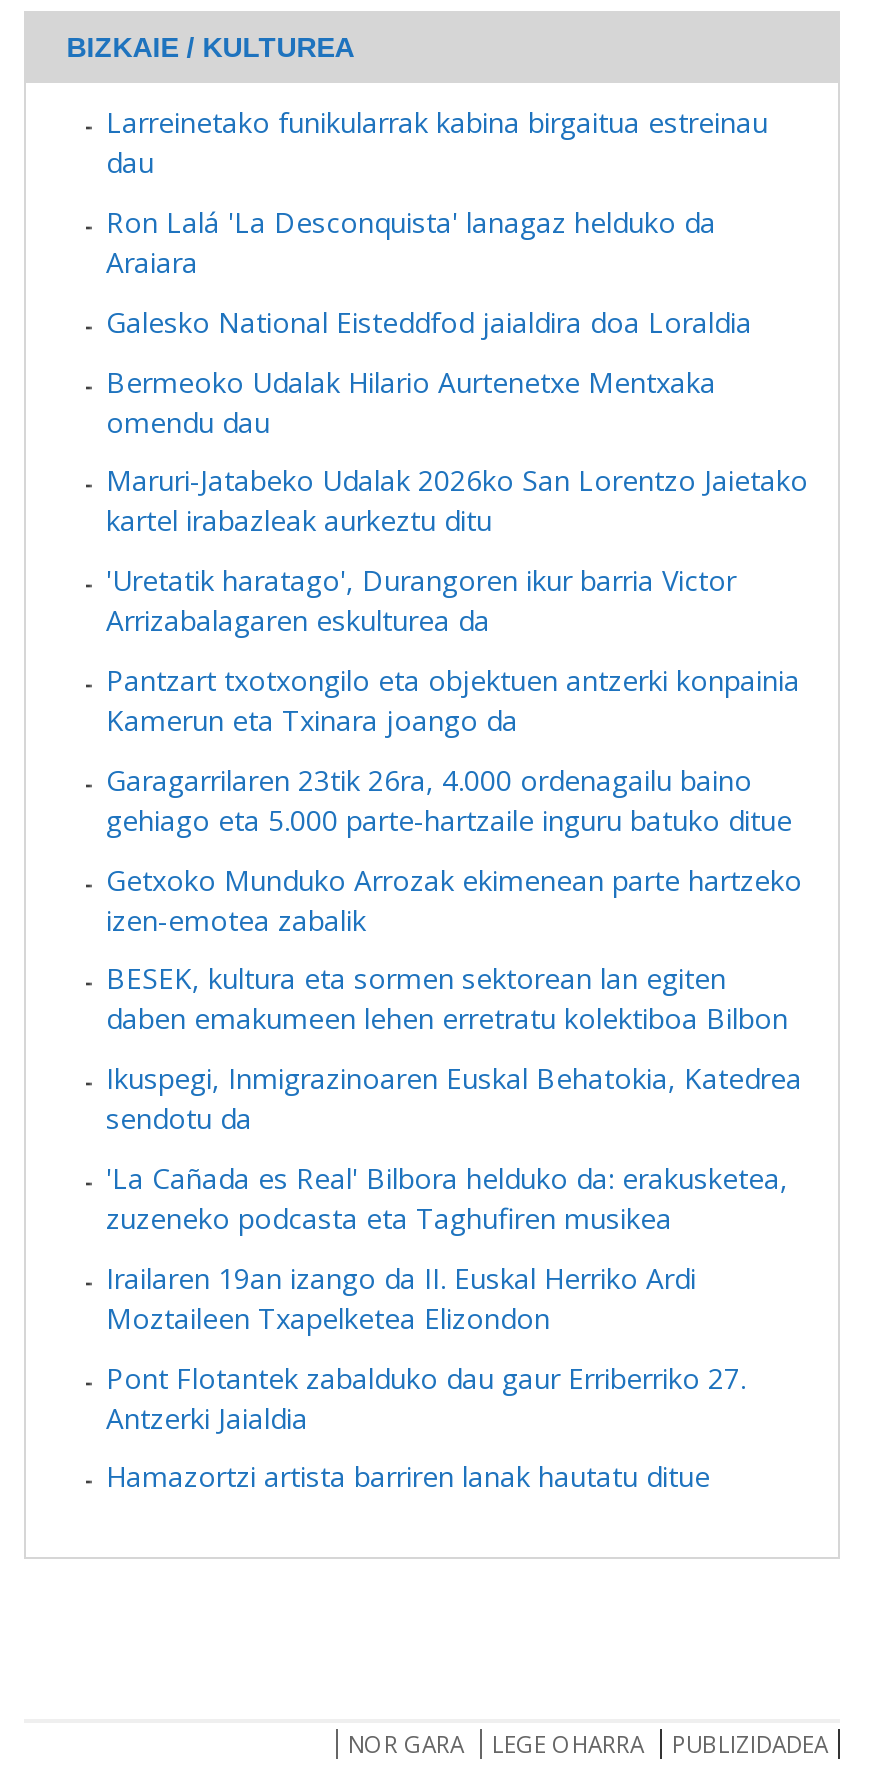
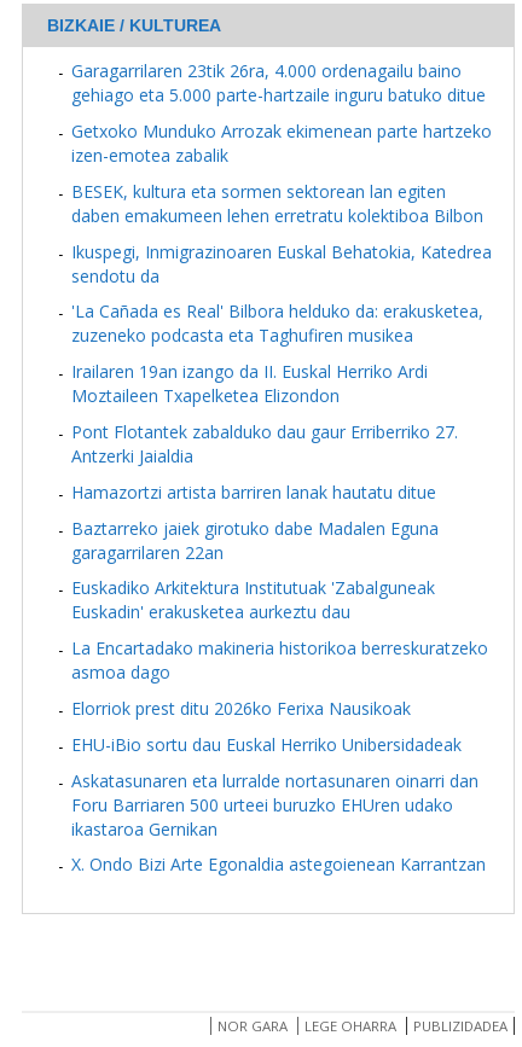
[106,103,808,739] Larreinetako funikularrak kabina birgaitua estreinau | dau | Ron Lalá 'La Desconquista' lanagaz helduko da | Araiara | Galesko National Eisteddfod jaialdira doa Loraldia | Bermeoko Udalak Hilario Aurtenetxe Mentxaka | omendu dau | Maruri-Jatabeko Udalak 2026ko San Lorentzo Jaietako | kartel irabazleak aurkeztu ditu | 'Uretatik haratago', Durangoren ikur barria Victor | Arrizabalagaren eskulturea da | Pantzart txotxongilo eta objektuen antzerki konpainia | Kamerun eta Txinara joango da -> none
moved [106,760,802,1496] -> [71,59,492,503]: Garagarrilaren 23tik 26ra, 4.000 ordenagailu baino | gehiago eta 5.000 parte-hartzaile inguru batuko ditue | Getxoko Munduko Arrozak ekimenean parte hartzeko | ... | Antzerki Jaialdia | Hamazortzi artista barriren lanak hautatu ditue
none -> [71,516,488,876] Baztarreko jaiek girotuko dabe Madalen Eguna | garagarrilaren 22an | Euskadiko Arkitektura Institutuak 'Zabalguneak | Euskadin' erakusketea aurkeztu dau | La Encartadako makineria historikoa berreskuratzeko | asmoa dago | Elorriok prest ditu 2026ko Ferixa Nausikoak | EHU-iBio sortu dau Euskal Herriko Unibersidadeak | Askatasunaren eta lurralde nortasunaren oinarri dan | Foru Barriaren 500 urteei buruzko EHUren udako | ikastaroa Gernikan | X. Ondo Bizi Arte Egonaldia astegoienean Karrantzan

